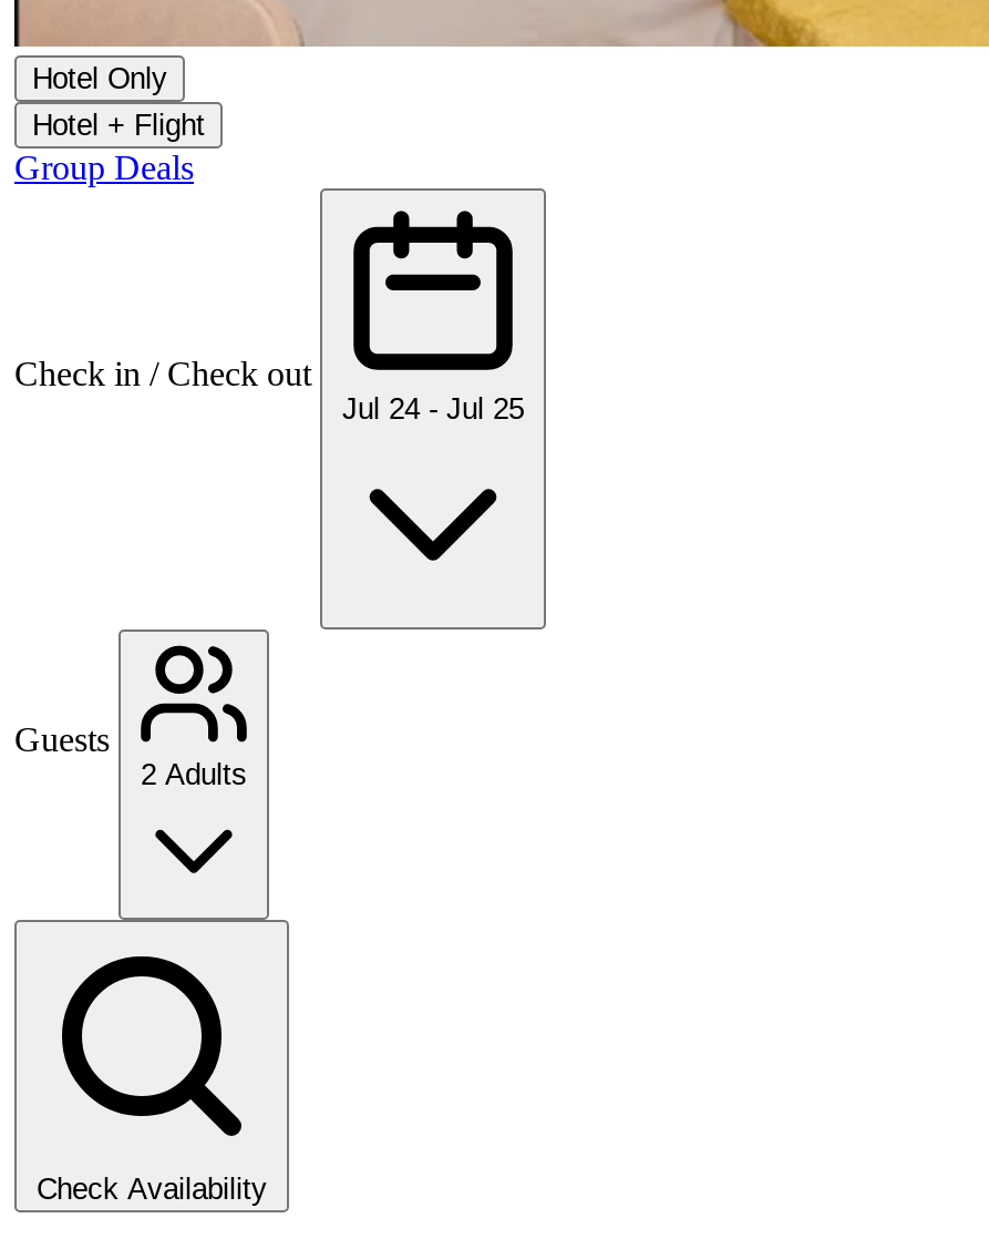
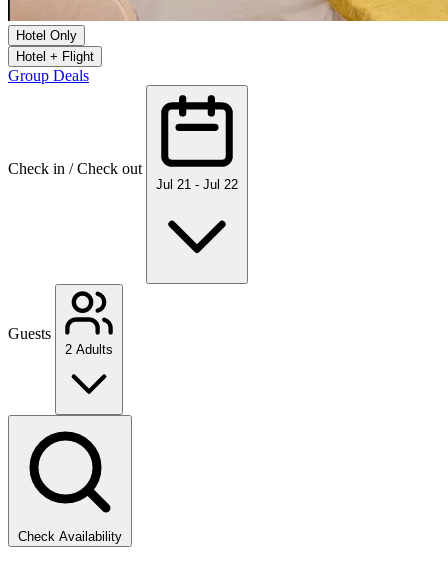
[342,393,524,426] Jul 24 - Jul 25 -> [156,177,238,192] Jul 21 - Jul 22

